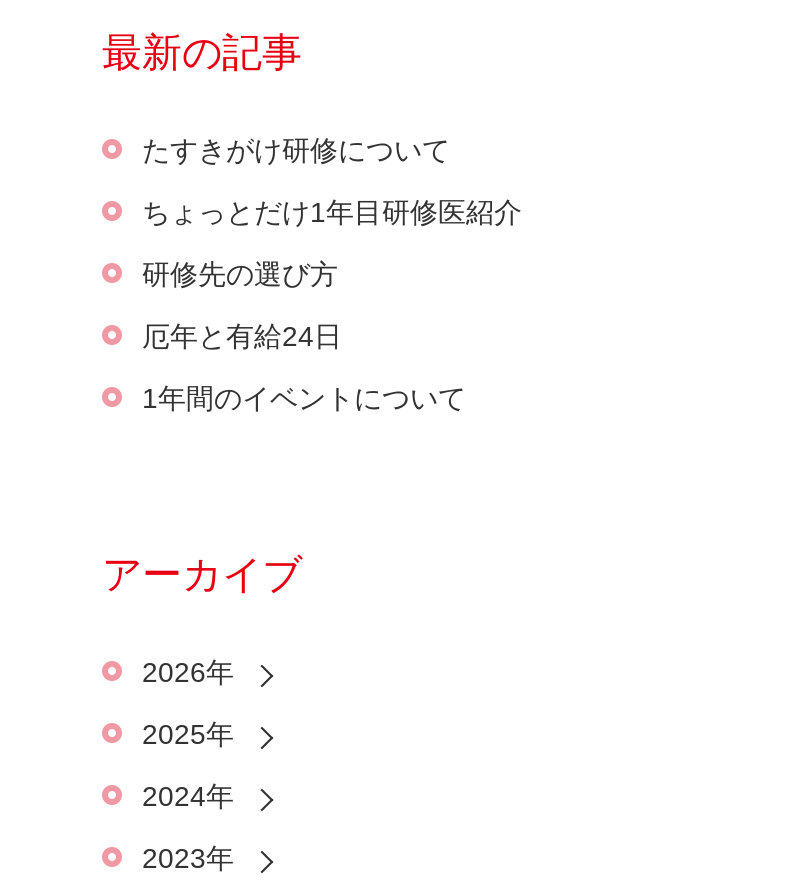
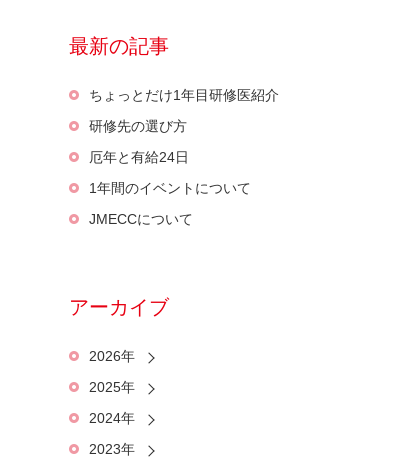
[142,135,450,167] たすきがけ研修について -> none
moved [142,197,522,415] -> [89,87,279,196]: ちょっとだけ1年目研修医紹介 | 研修先の選び方 | 厄年と有給24日 | 1年間のイベントについて
none -> [89,211,193,227] JMECCについて

